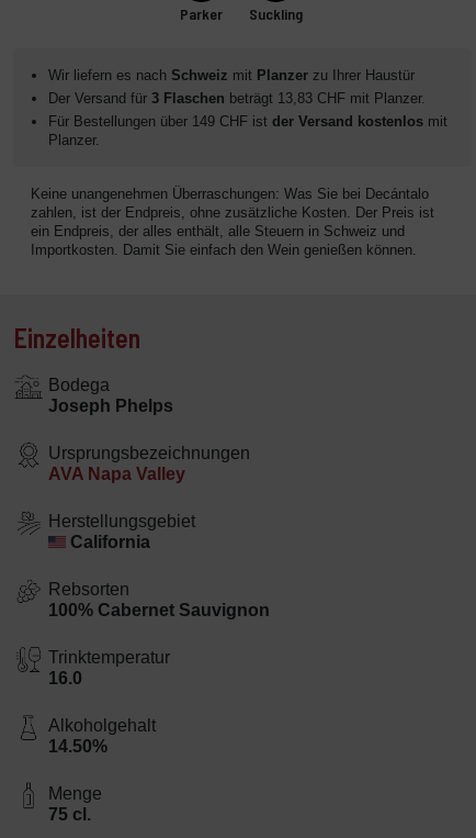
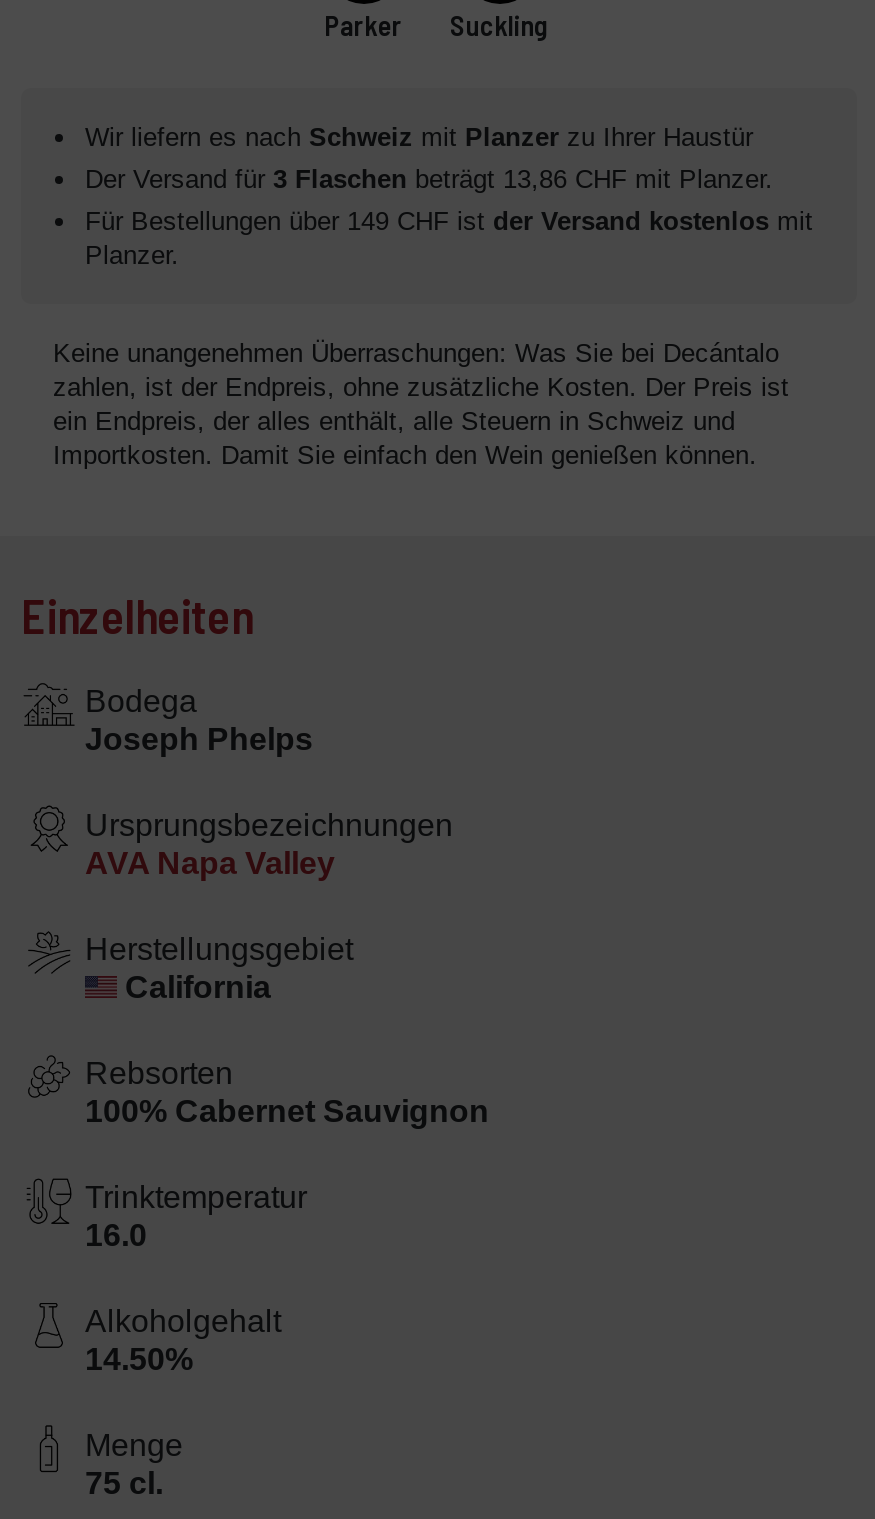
[48,90,426,107] Der Versand für 3 Flaschen beträgt 13,83 CHF mit Planzer. -> [85,164,773,194] Der Versand für 3 Flaschen beträgt 13,86 CHF mit Planzer.

